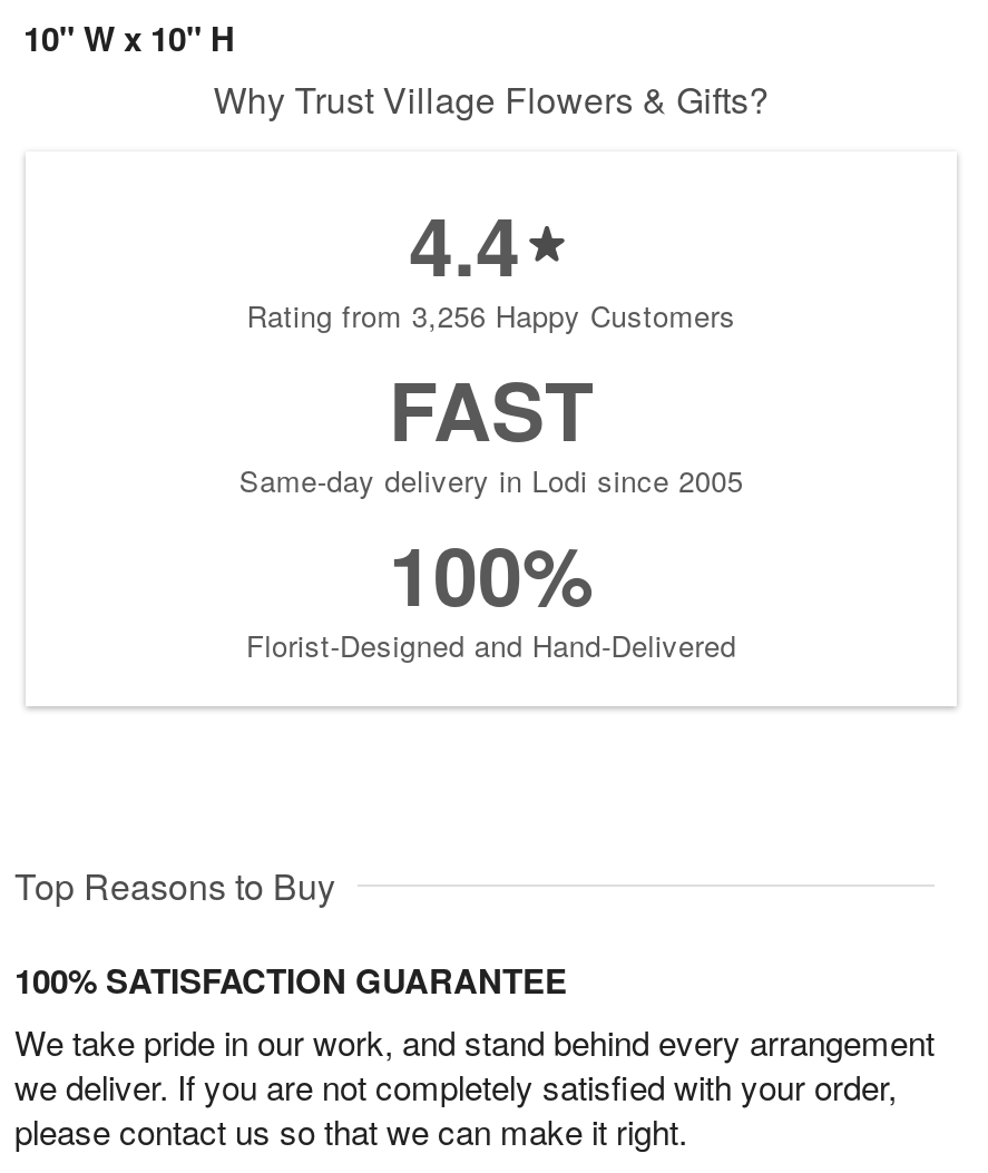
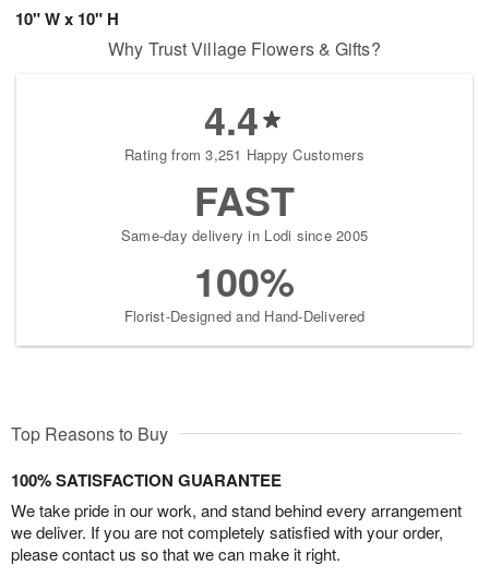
[247,295,736,337] Rating from 3,256 Happy Customers -> [125,144,364,165] Rating from 3,251 Happy Customers

